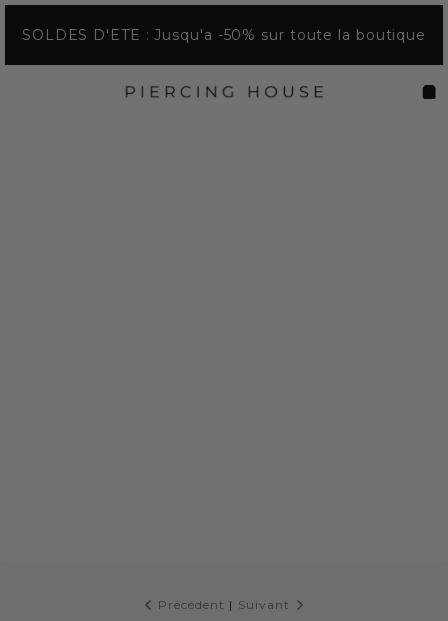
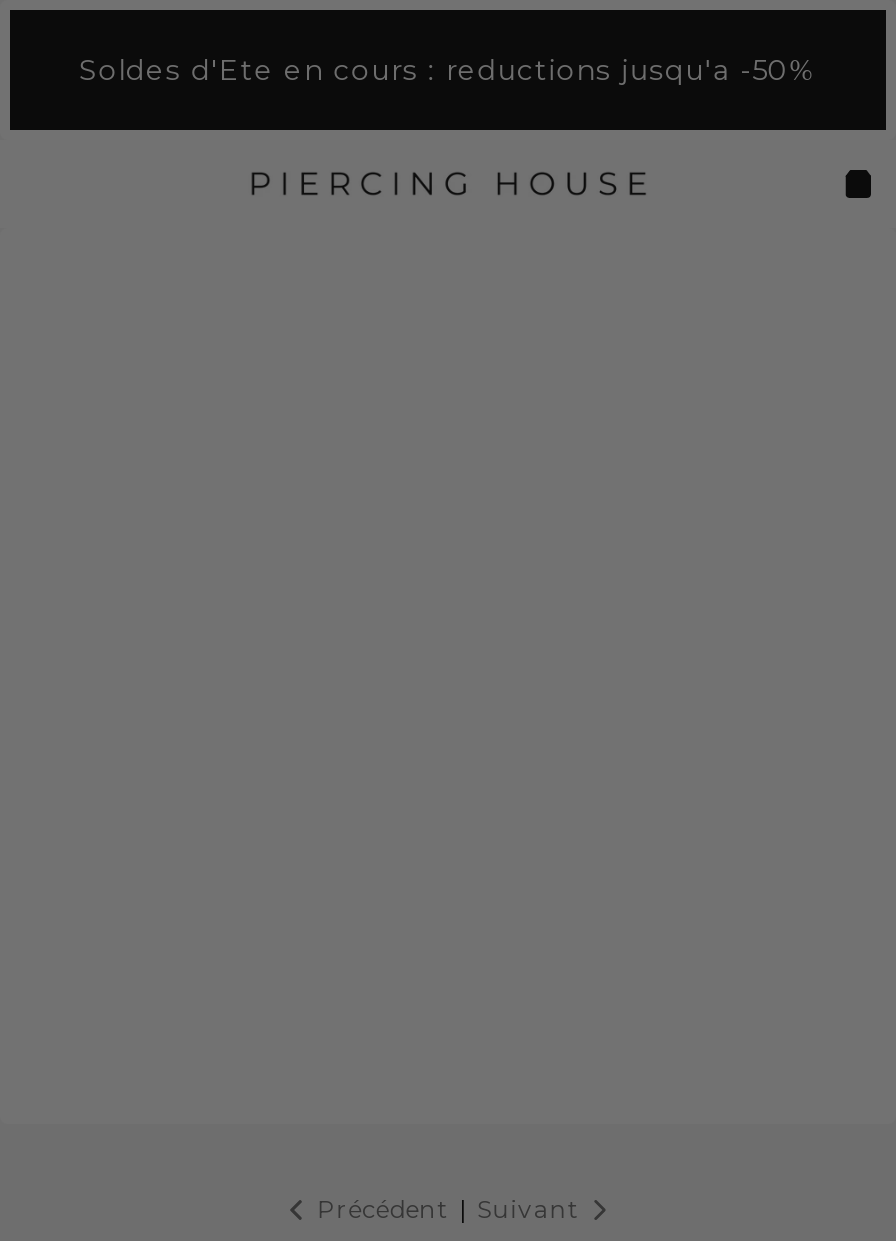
[22,25,426,43] SOLDES D'ETE : Jusqu'a -50% sur toute la boutique -> [79,51,817,87] Soldes d'Ete en cours : reductions jusqu'a -50%

